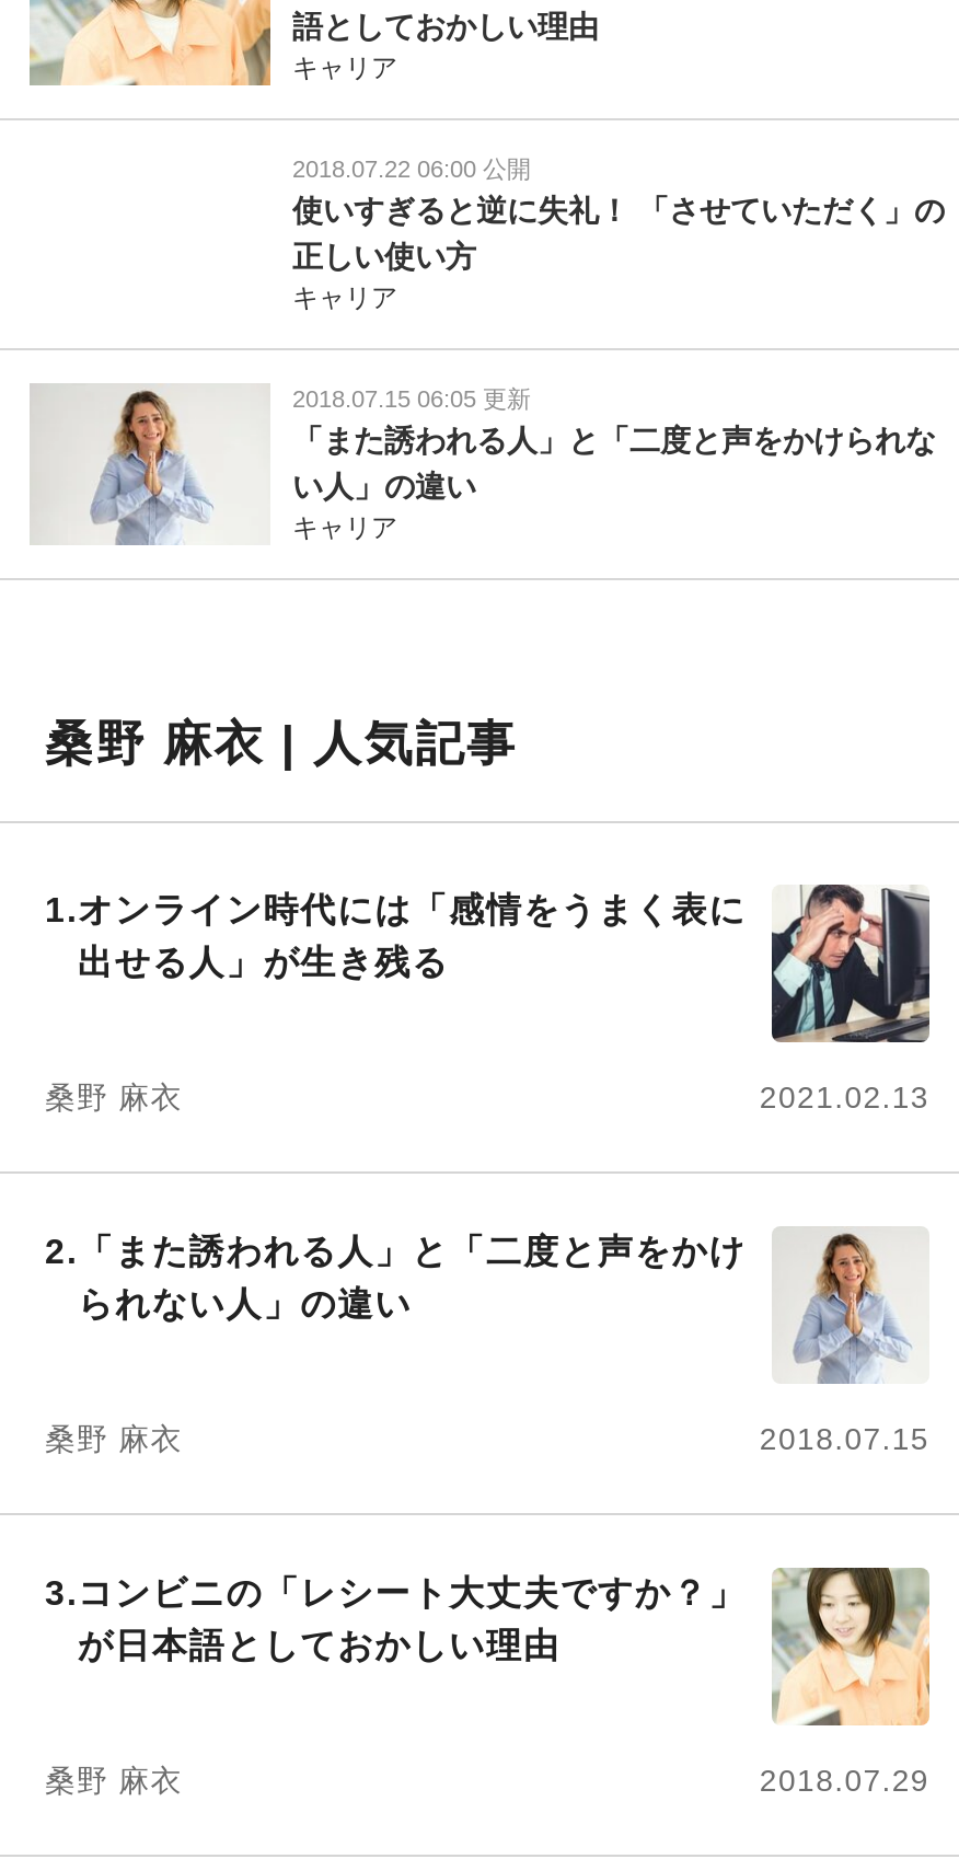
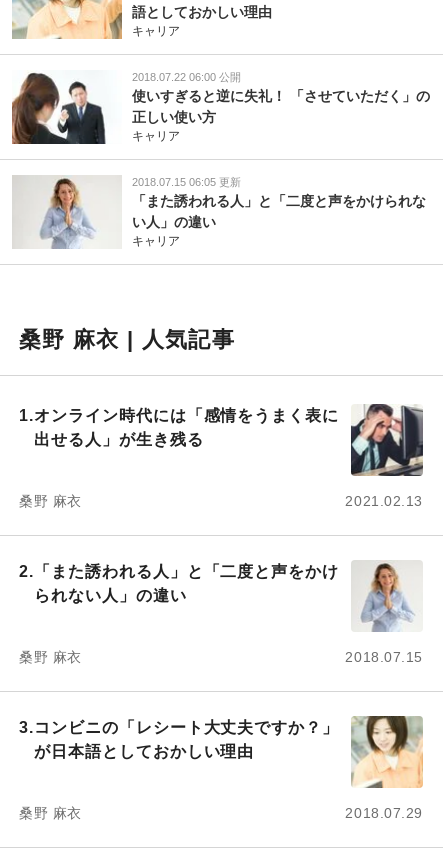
none -> [11,72,107,145] [image]

